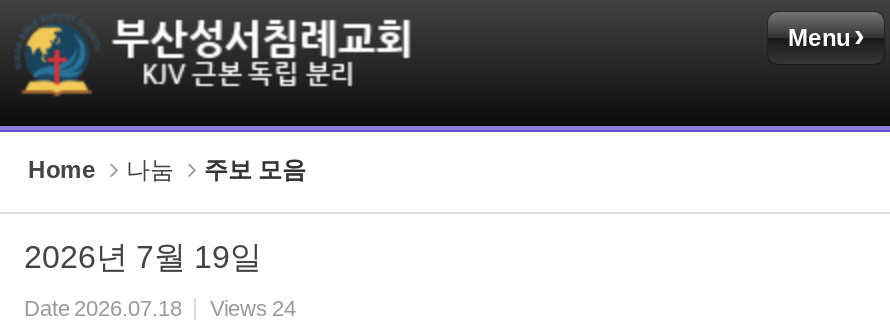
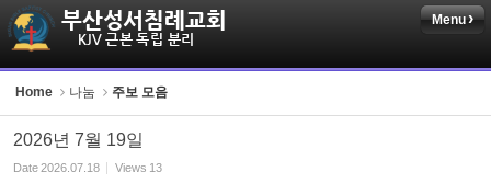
[24,296,296,320] Date 2026.07.18 Views 24 -> [13,161,162,174] Date 2026.07.18 Views 13

